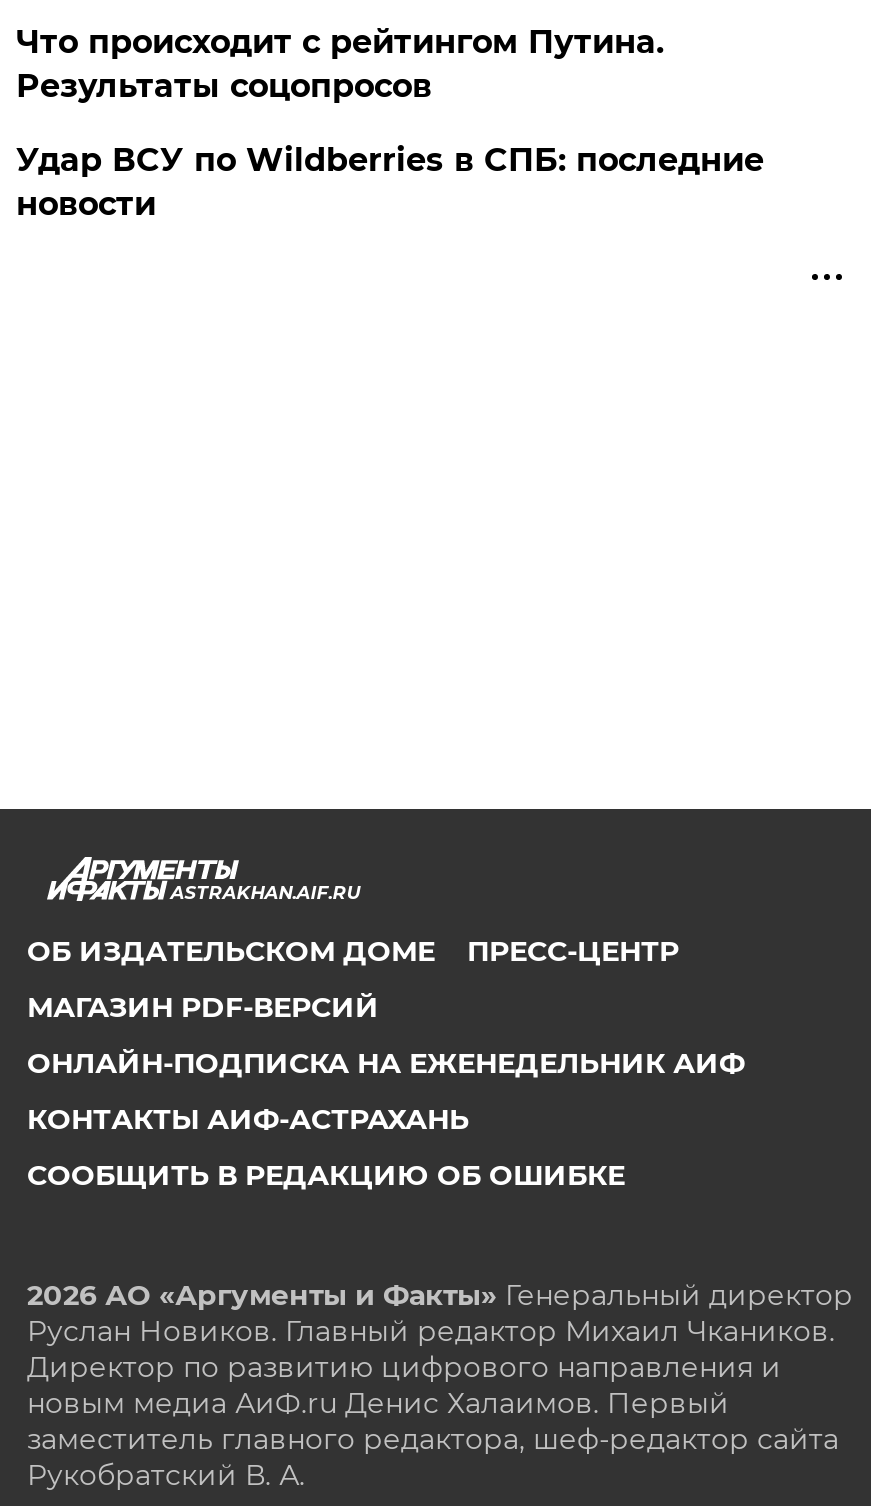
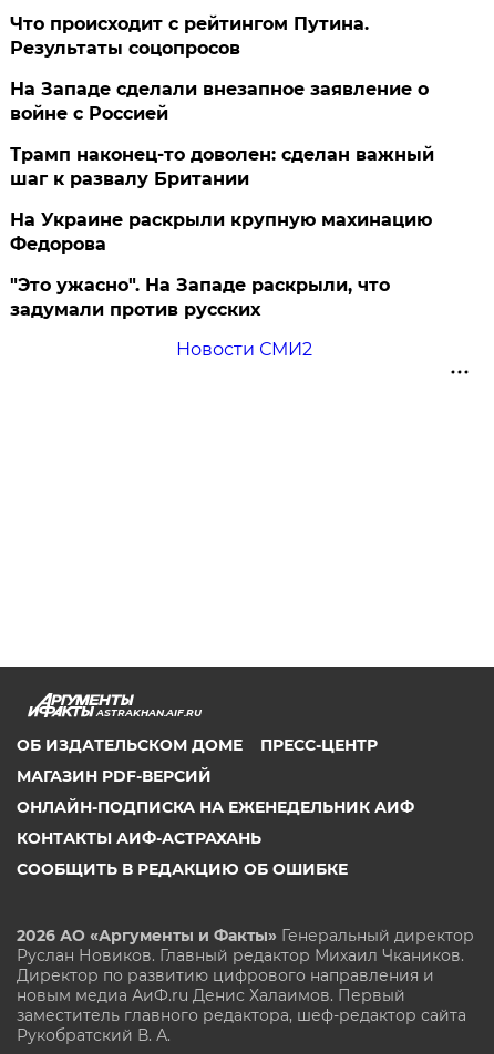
[16,141,764,223] Удар ВСУ по Wildberries в СПБ: последние | новости -> [10,78,435,359] На Западе сделали внезапное заявление о | войне с Россией | Трамп наконец-то доволен: сделан важный | шаг к развалу Британии | На Украине раскрыли крупную махинацию | Федорова | "Это ужасно". На Западе раскрыли, что | задумали против русских | Новости СМИ2

